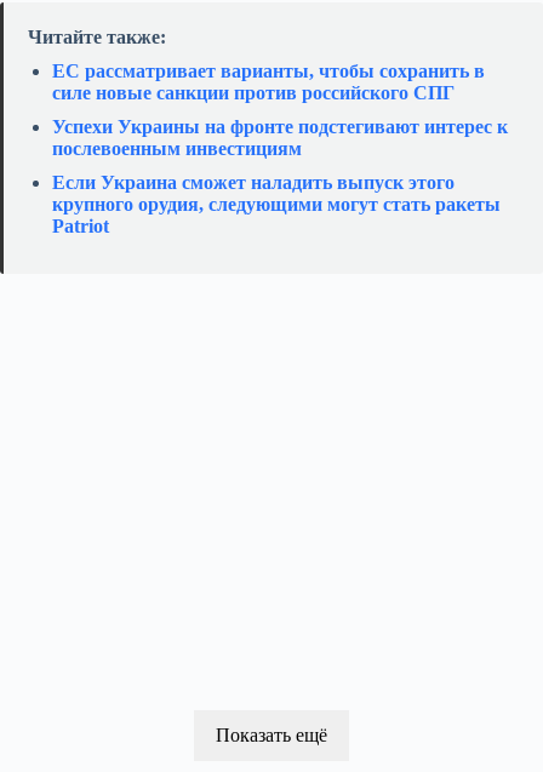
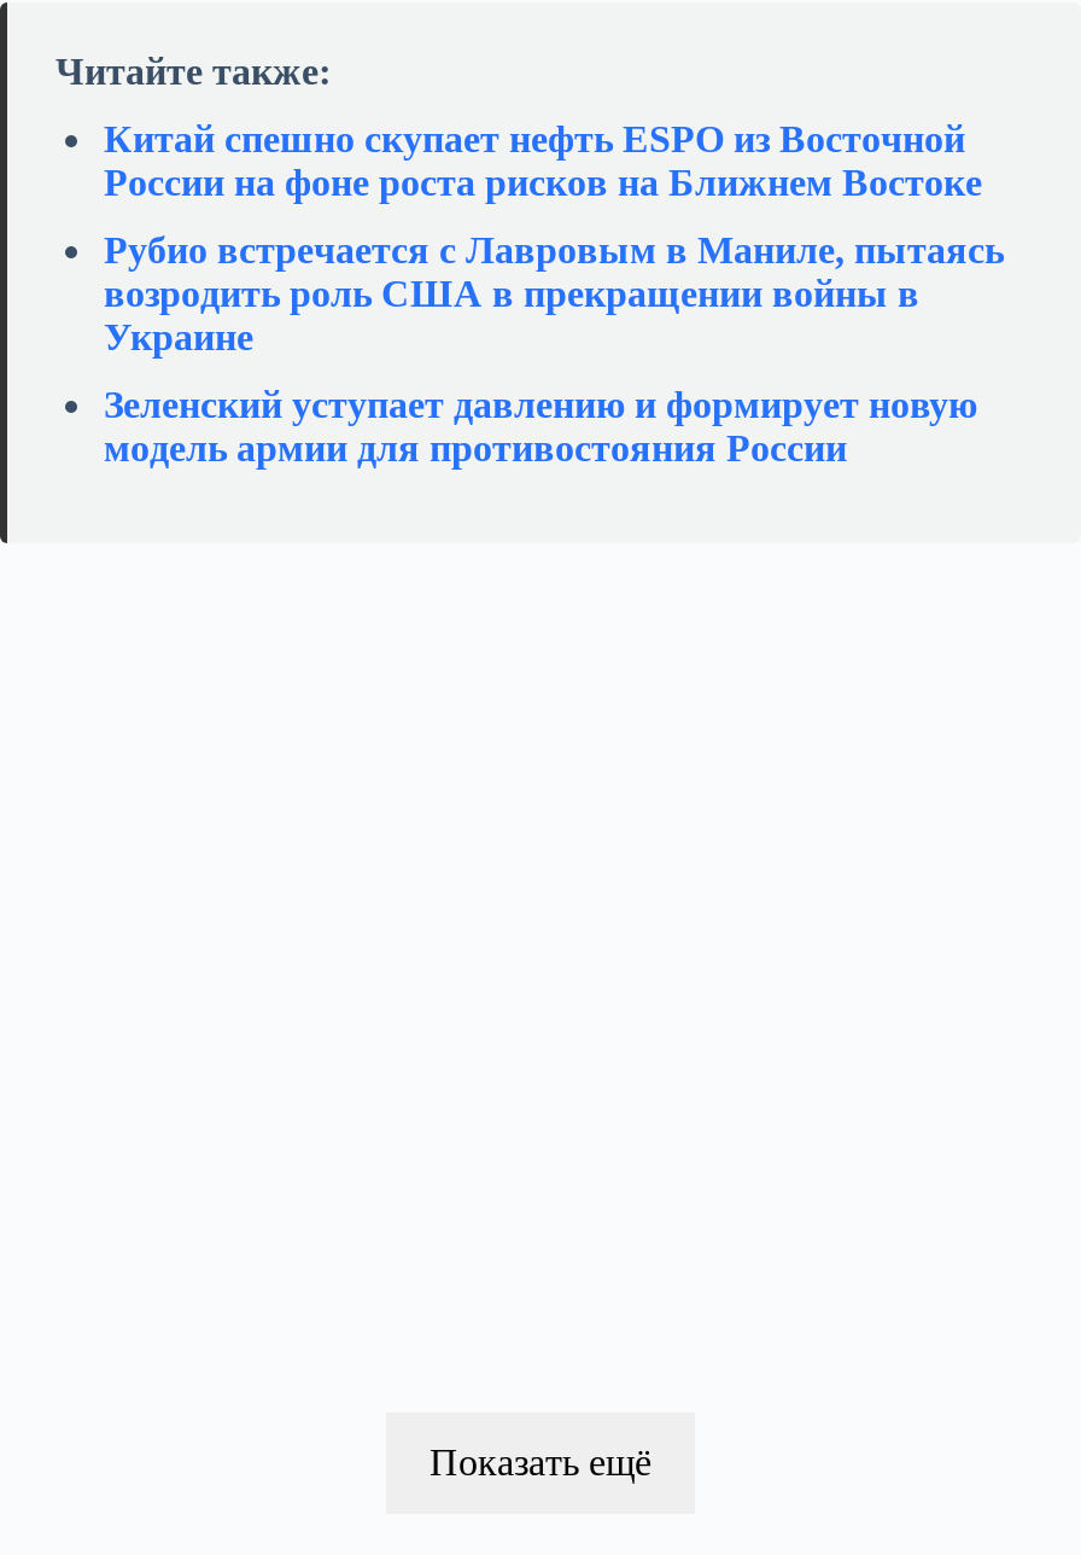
[52,61,485,103] ЕС рассматривает варианты, чтобы сохранить в | силе новые санкции против российского СПГ -> [104,119,982,203] Китай спешно скупает нефть ESPO из Восточной | России на фоне роста рисков на Ближнем Востоке
[52,117,508,159] Успехи Украины на фронте подстегивают интерес к | послевоенным инвестициям -> [104,230,1004,358] Рубио встречается с Лавровым в Маниле, пытаясь | возродить роль США в прекращении войны в | Украине
[52,172,501,237] Если Украина сможет наладить выпуск этого | крупного орудия, следующими могут стать ракеты | Patriot -> [104,384,977,469] Зеленский уступает давлению и формирует новую | модель армии для противостояния России

